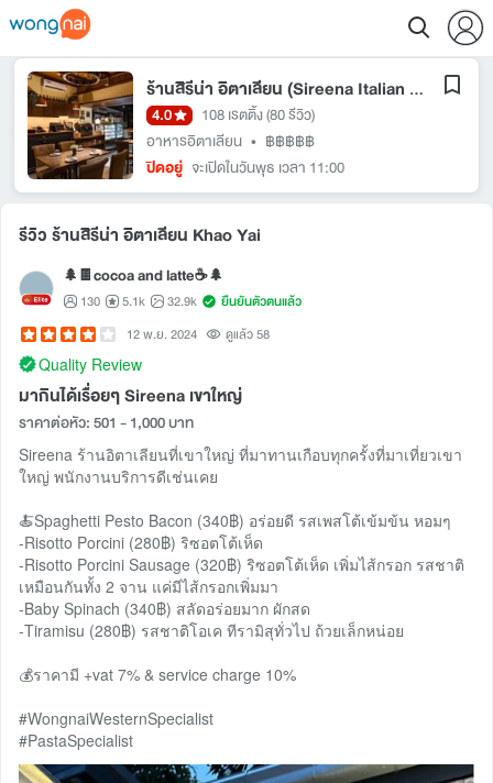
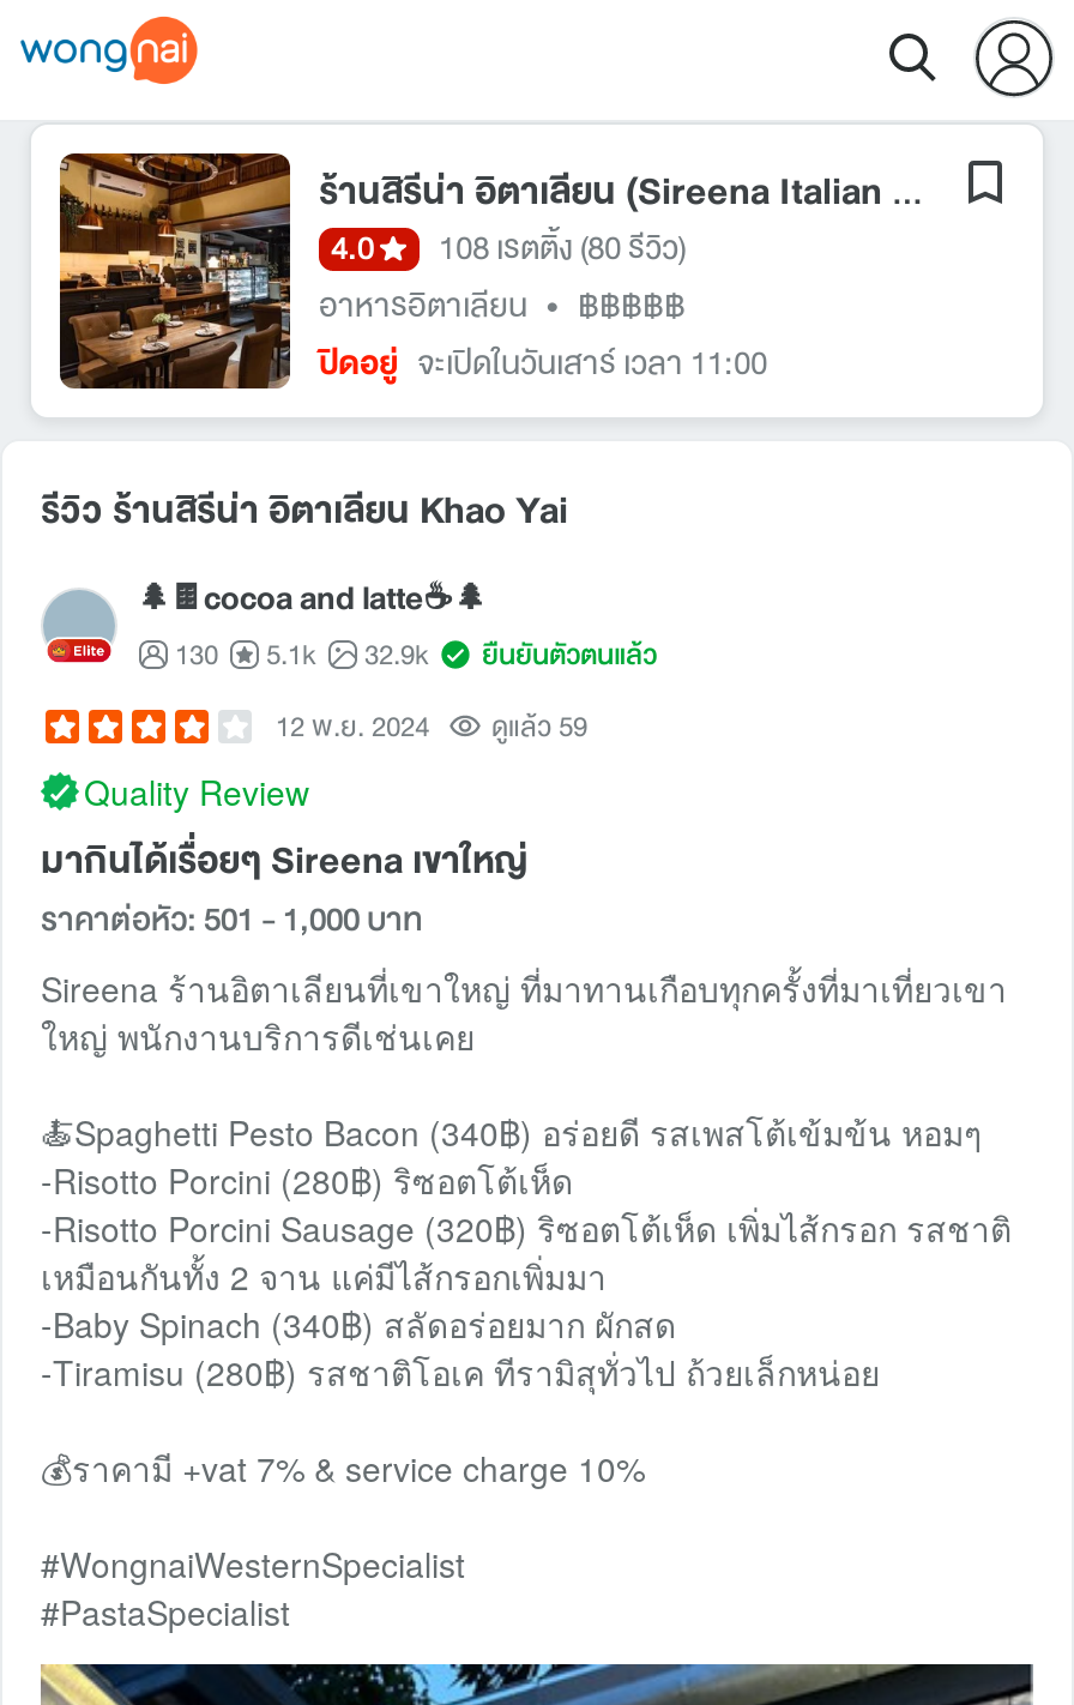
[146,156,344,179] ปิดอยู่ จะเปิดในวันพุธ เวลา 11:00 -> [319,338,767,388] ปิดอยู่ จะเปิดในวันเสาร์ เวลา 11:00
[127,324,270,344] 12 พ.ย. 2024 ดูแล้ว 58 -> [276,705,587,748] 12 พ.ย. 2024 ดูแล้ว 59

